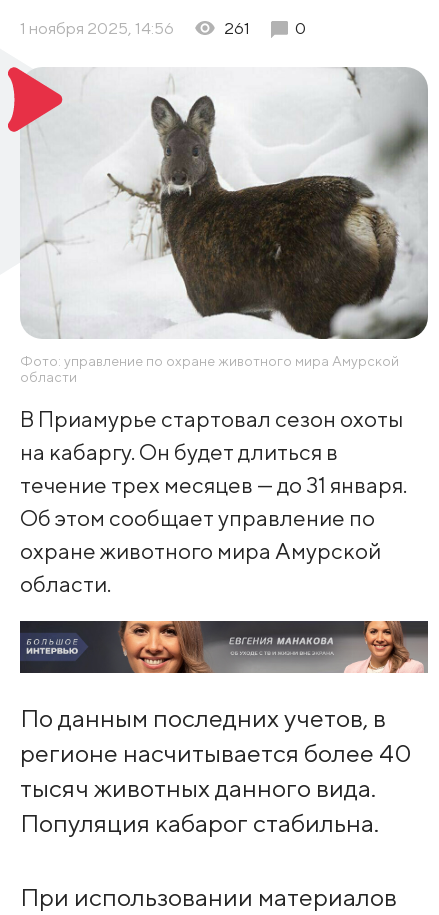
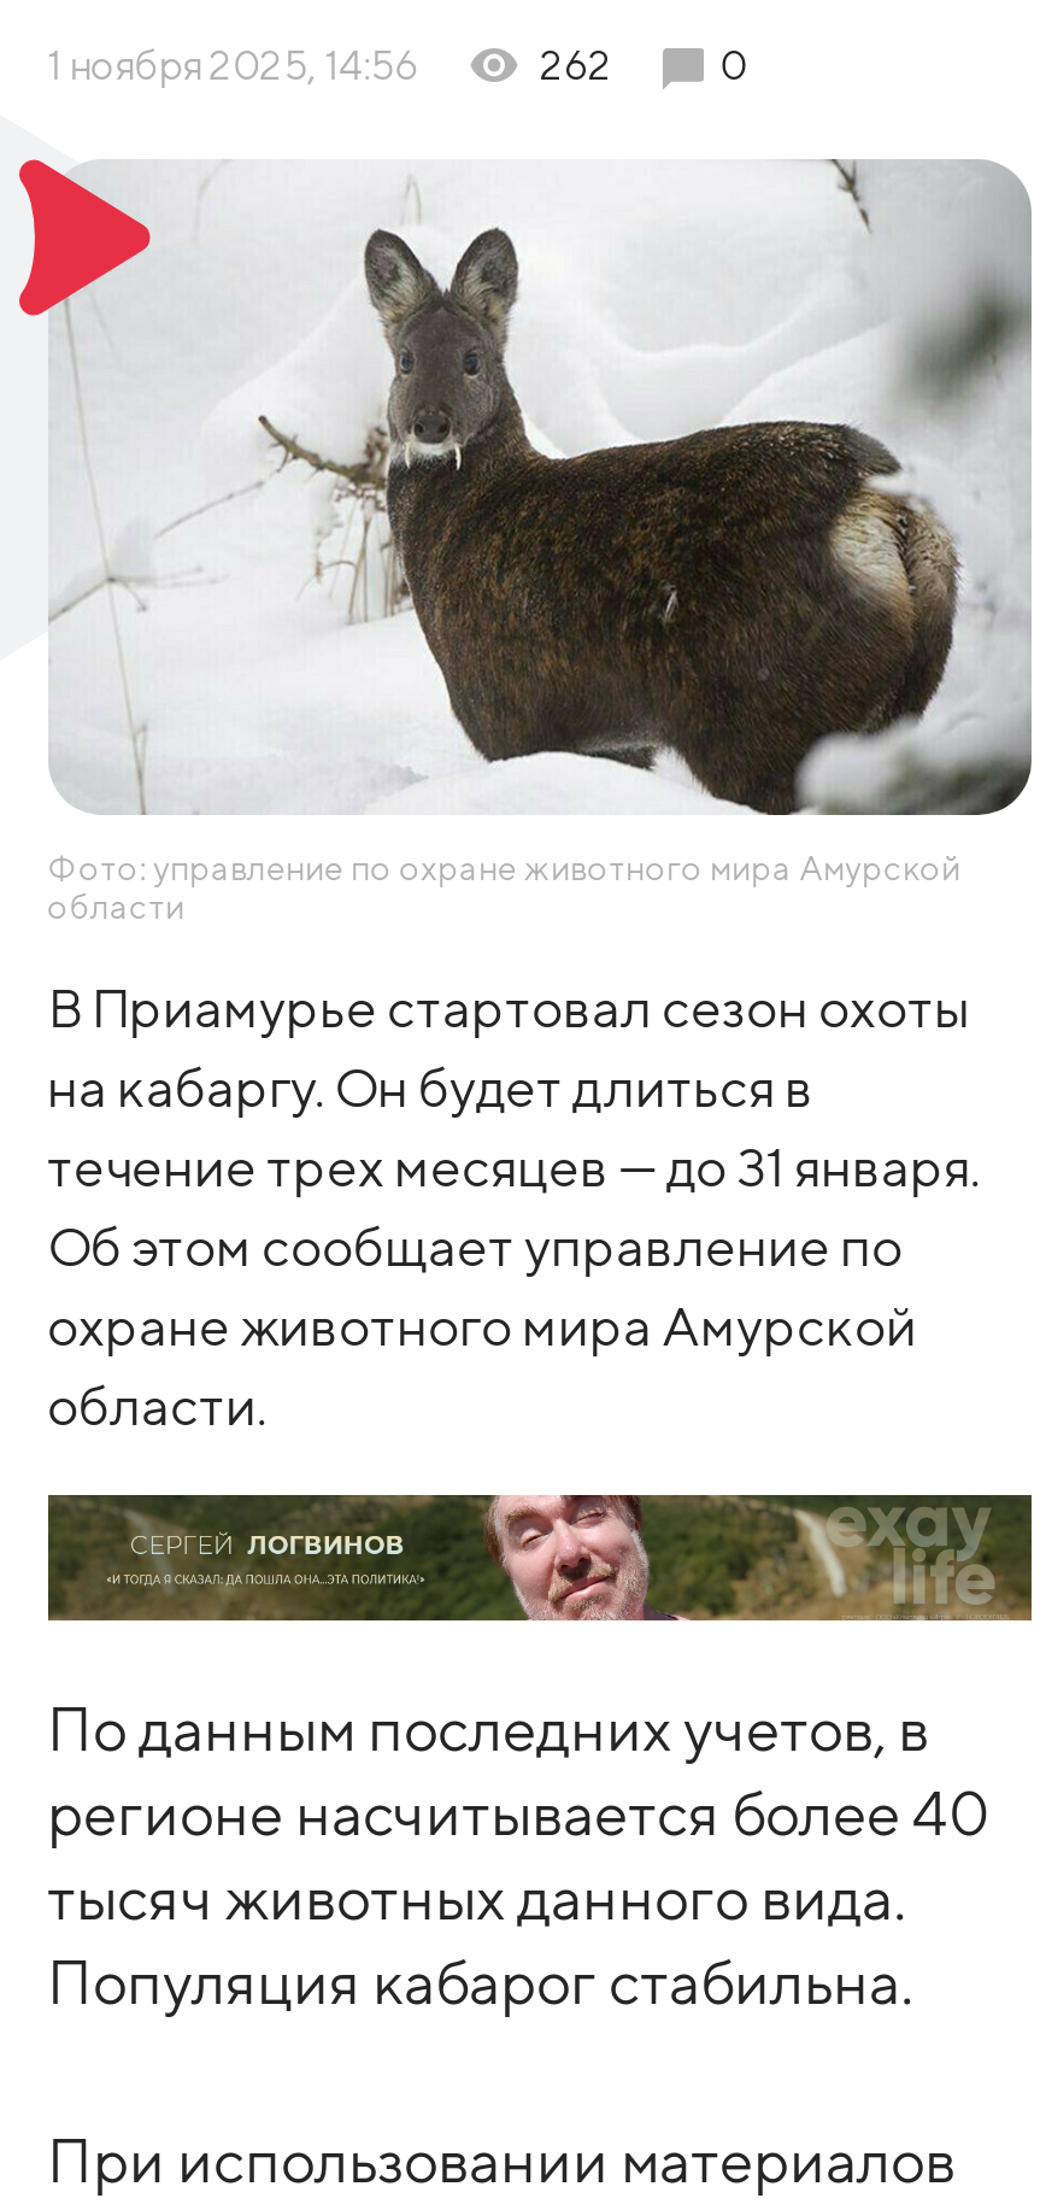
[224,18,250,38] 261 -> [540,41,612,90] 262
[20,620,428,674] [image] -> [48,1493,1034,1623] [image]

